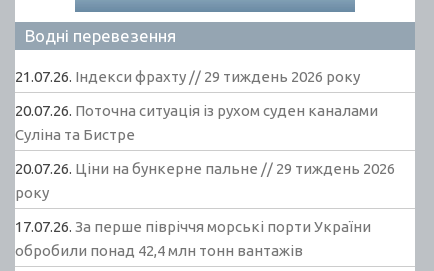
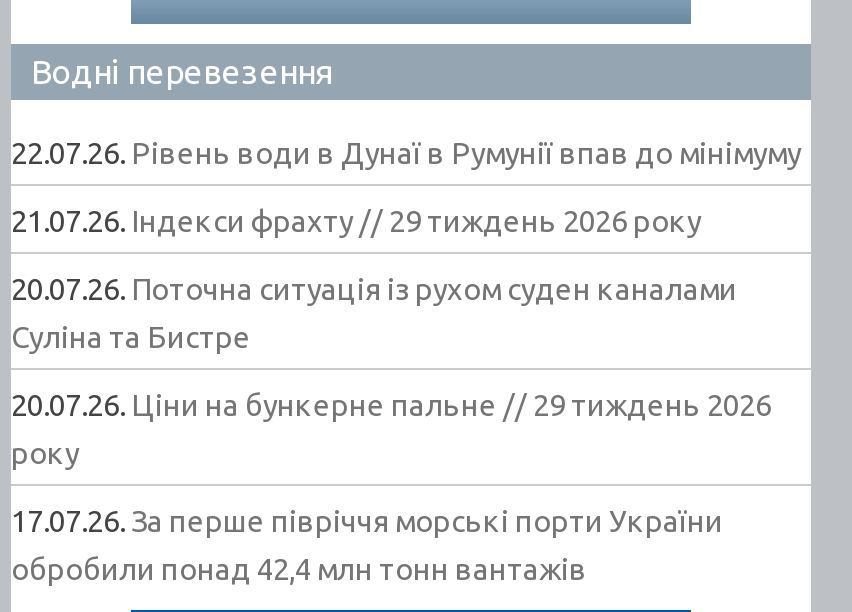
none -> [11,136,801,170] 22.07.26. Рівень води в Дунаї в Румунії впав до мінімуму

